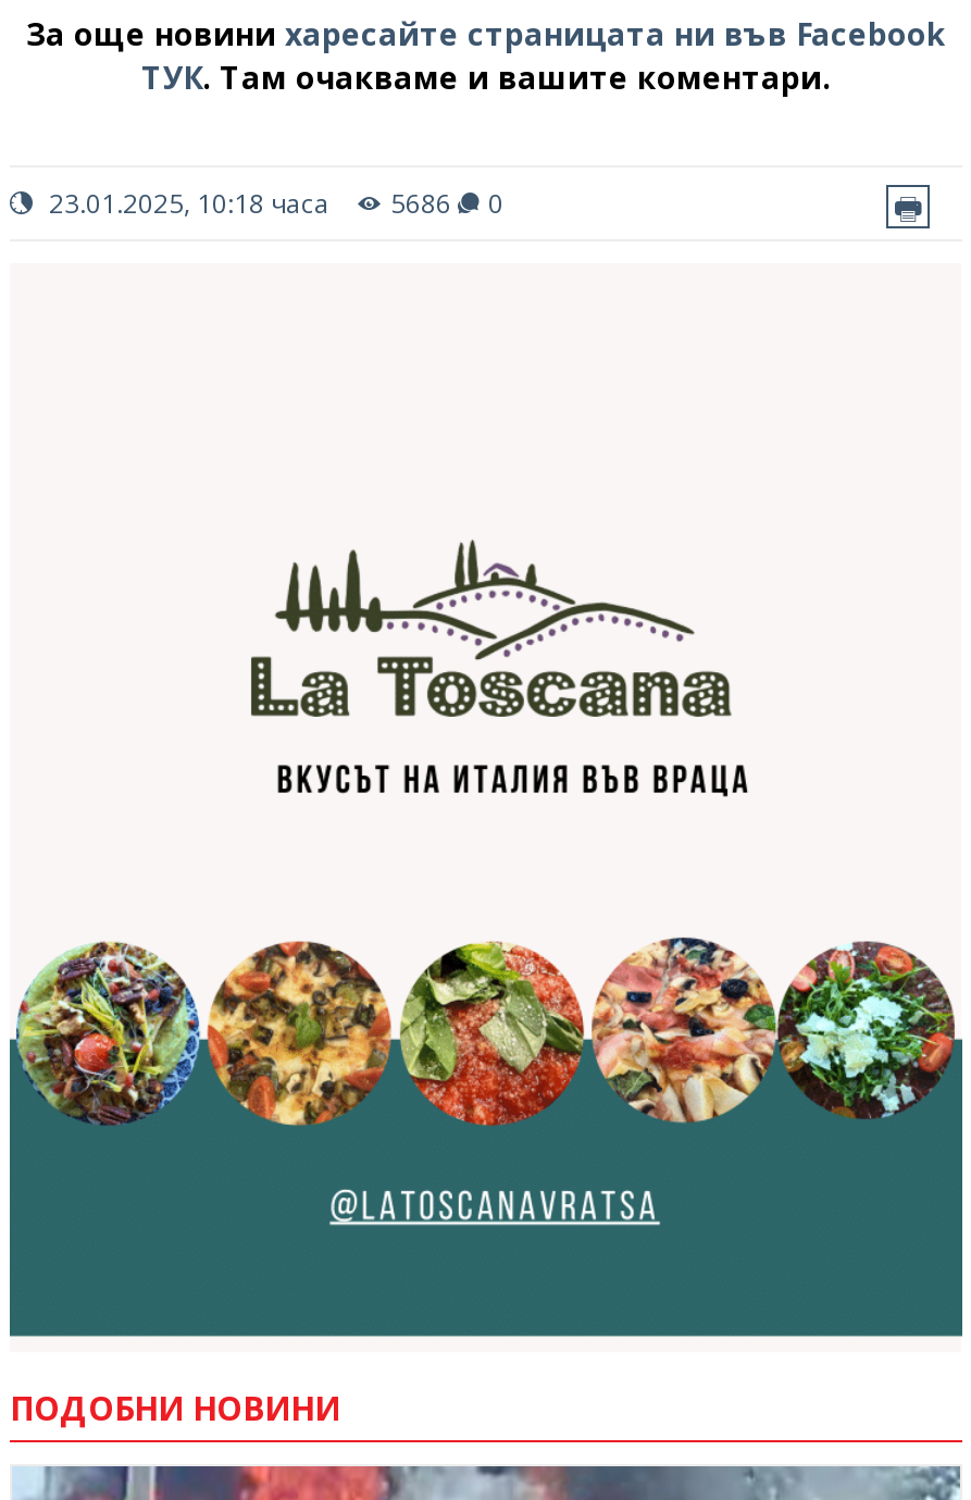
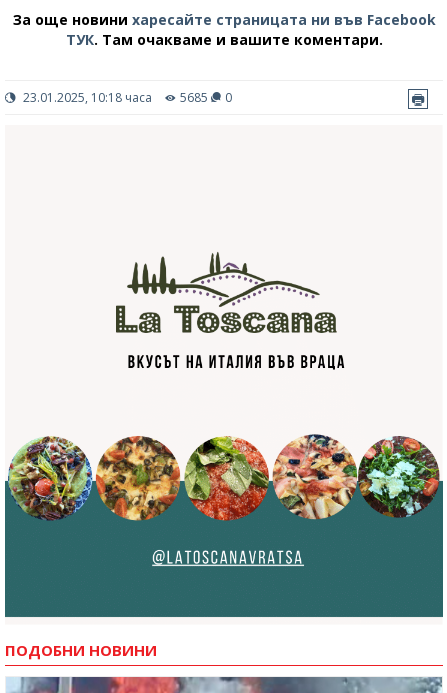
[42,185,503,222] 23.01.2025, 10:18 часа 5686 0 -> [20,88,232,105] 23.01.2025, 10:18 часа 5685 0

